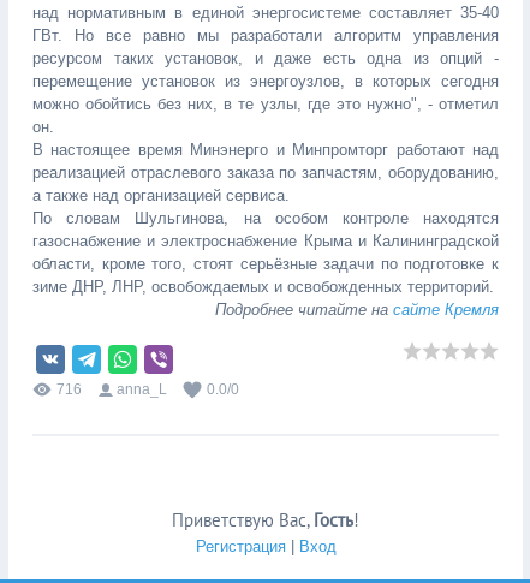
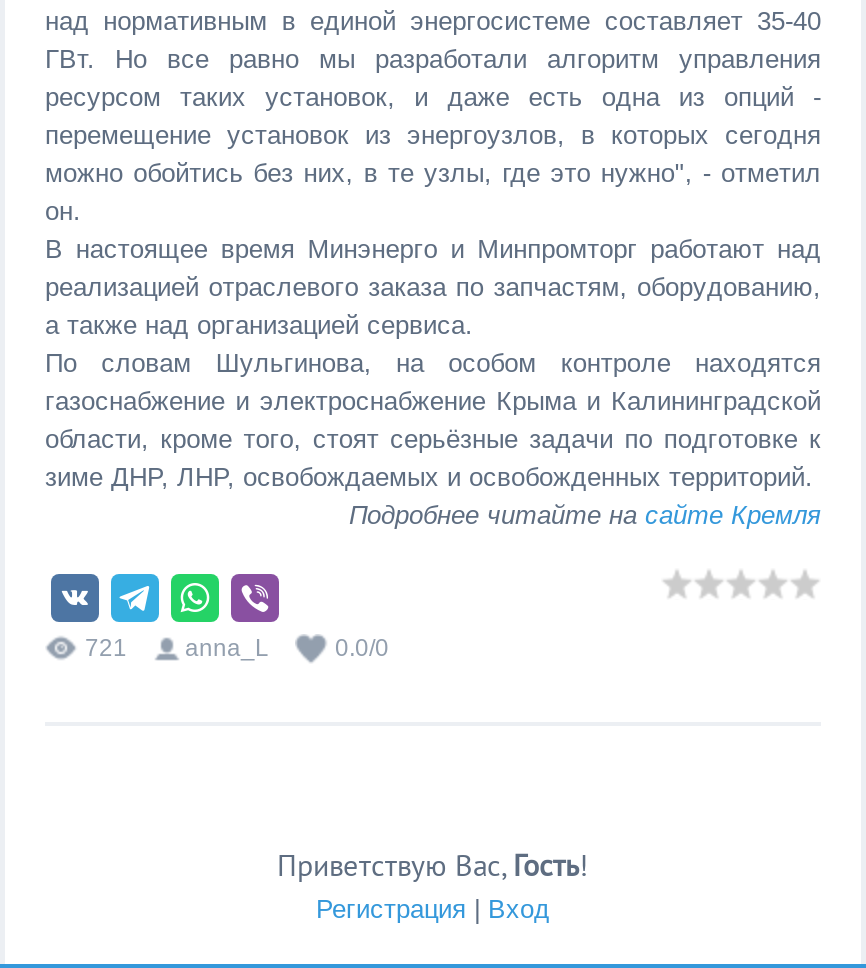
[56,381,82,398] 716 -> [85,634,127,662] 721

